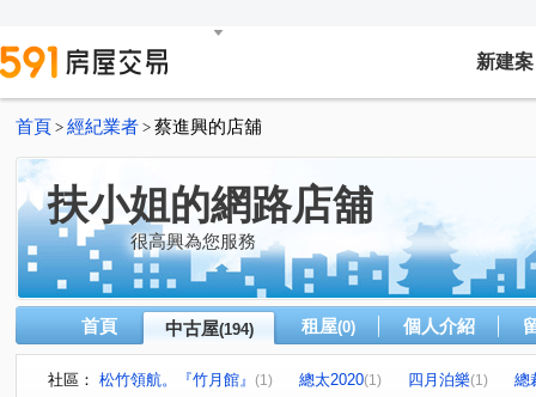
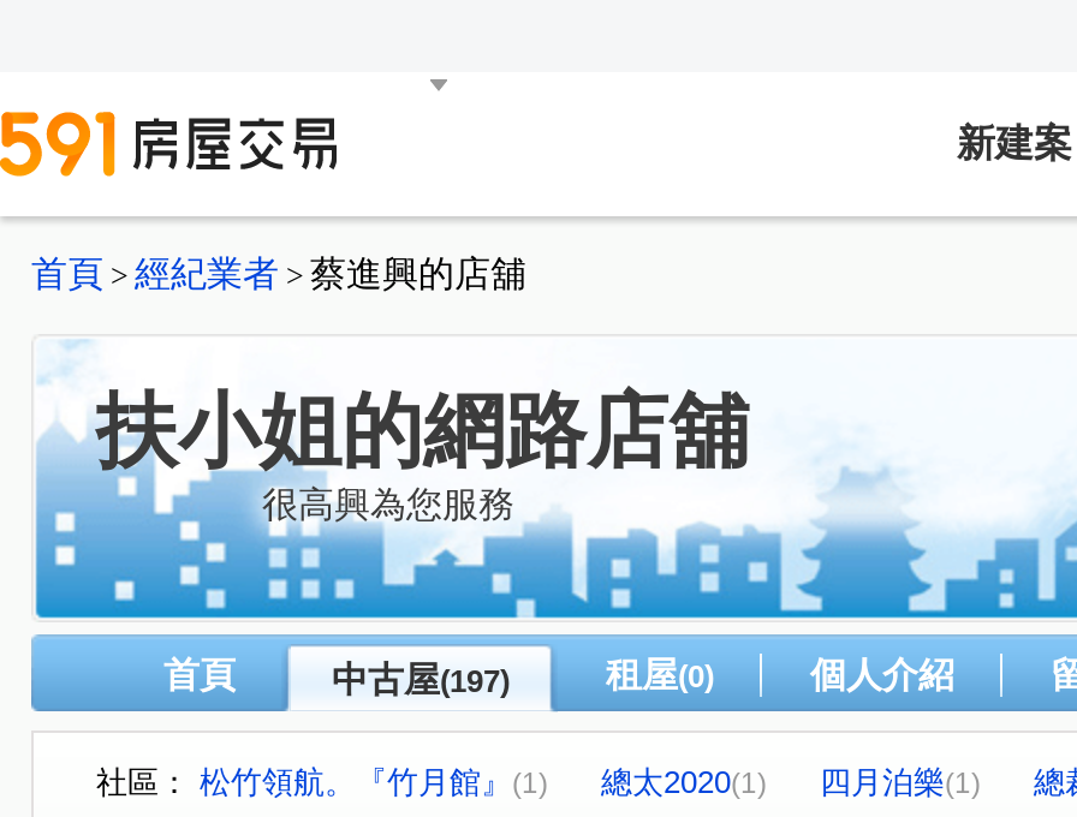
[165,318,254,338] 中古屋(194) -> [332,658,510,699] 中古屋(197)

